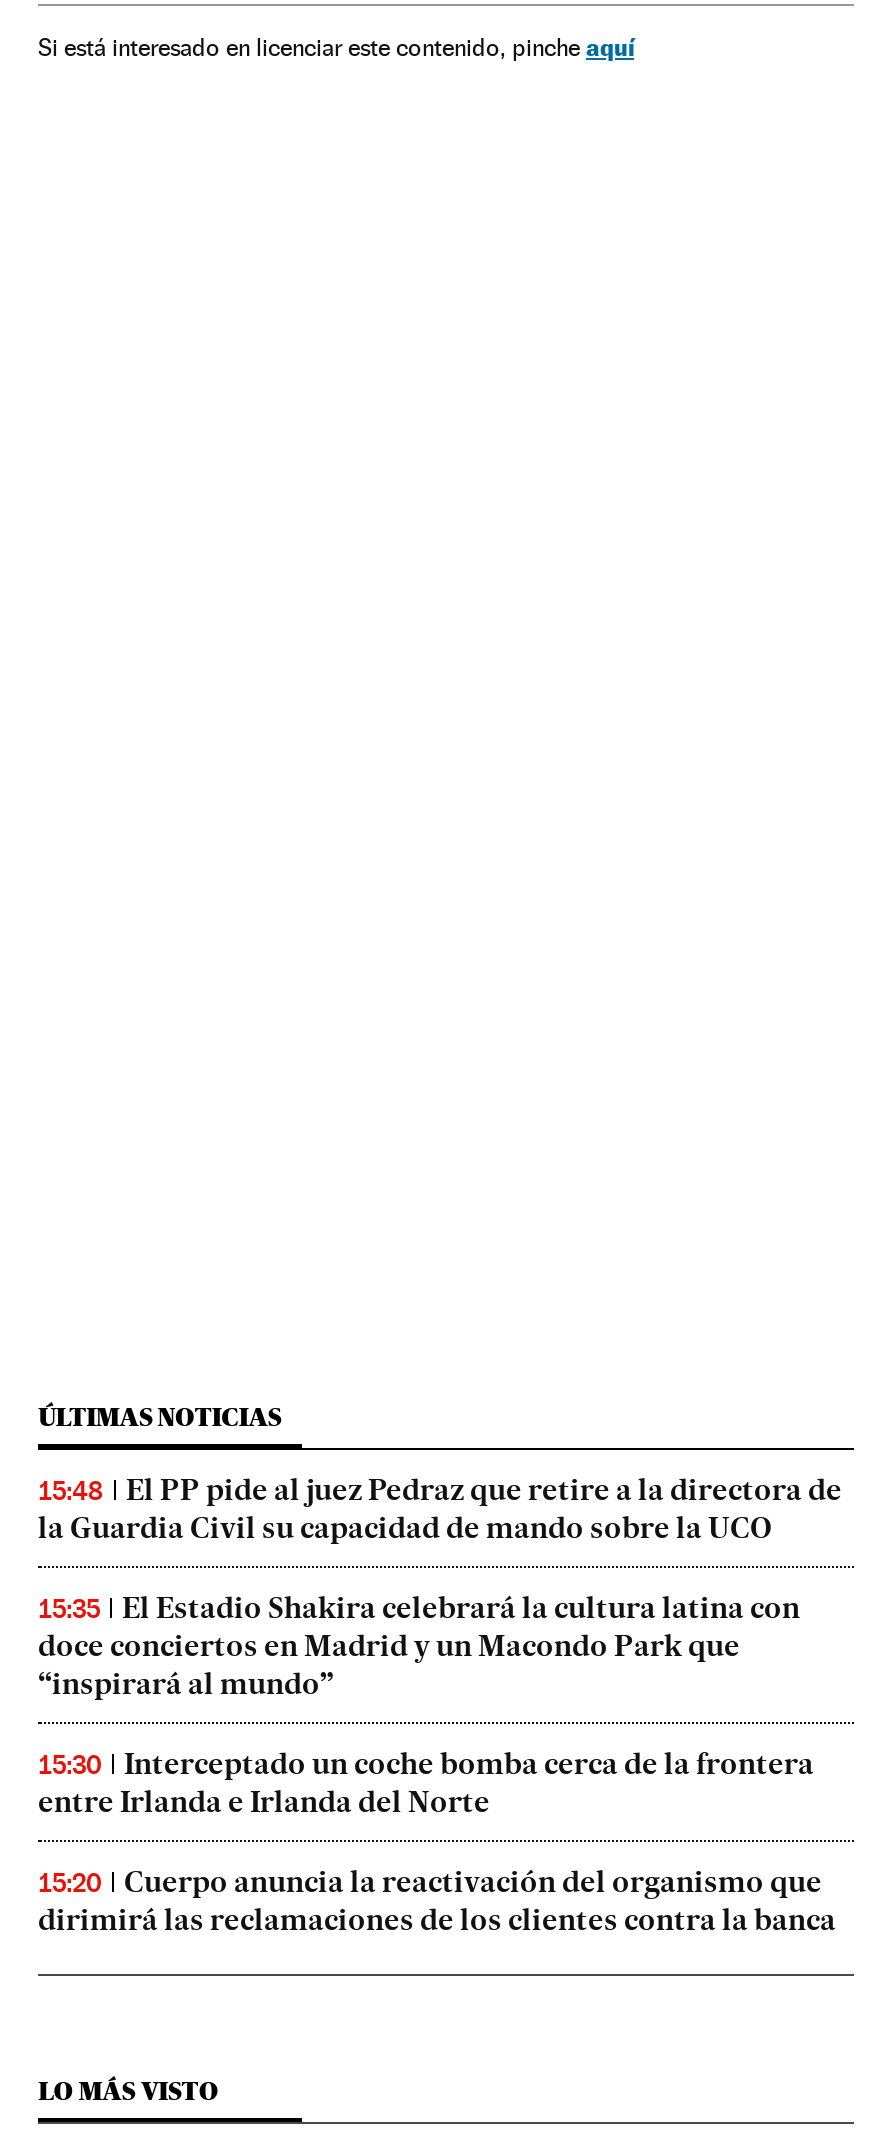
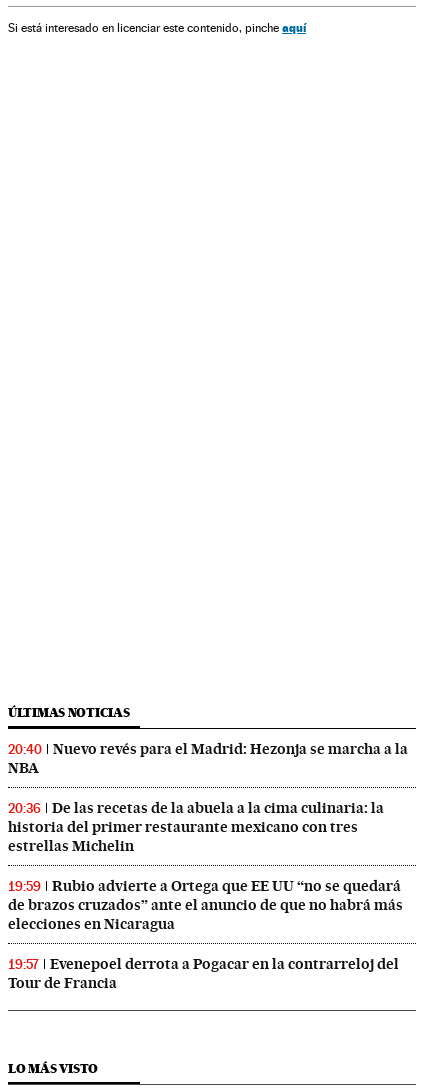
[38,1472,842,1546] 15:48 | El PP pide al juez Pedraz que retire a la directora de | la Guardia Civil su capacidad de mando sobre la UCO -> [8,740,408,777] 20:40 | Nuevo revés para el Madrid: Hezonja se marcha a la | NBA
[38,1590,800,1702] 15:35 | El Estadio Shakira celebrará la cultura latina con | doce conciertos en Madrid y un Macondo Park que | “inspirará al mundo” -> [8,799,384,855] 20:36 | De las recetas de la abuela a la cima culinaria: la | historia del primer restaurante mexicano con tres | estrellas Michelin
[38,1746,814,1820] 15:30 | Interceptado un coche bomba cerca de la frontera | entre Irlanda e Irlanda del Norte -> [8,877,403,933] 19:59 | Rubio advierte a Ortega que EE UU “no se quedará | de brazos cruzados” ante el anuncio de que no habrá más | elecciones en Nicaragua
[38,1864,836,1938] 15:20 | Cuerpo anuncia la reactivación del organismo que | dirimirá las reclamaciones de los clientes contra la banca -> [8,955,399,992] 19:57 | Evenepoel derrota a Pogacar en la contrarreloj del | Tour de Francia

